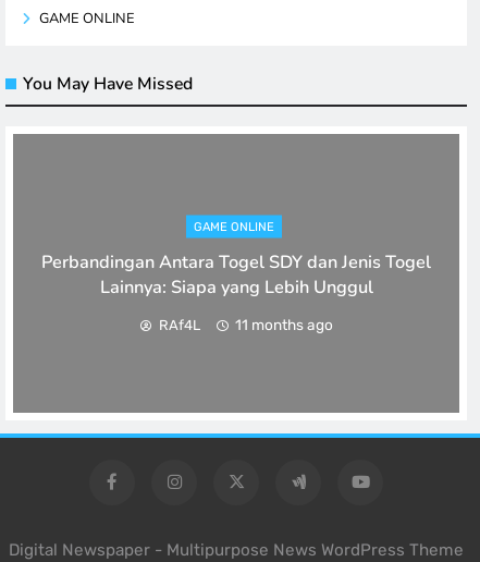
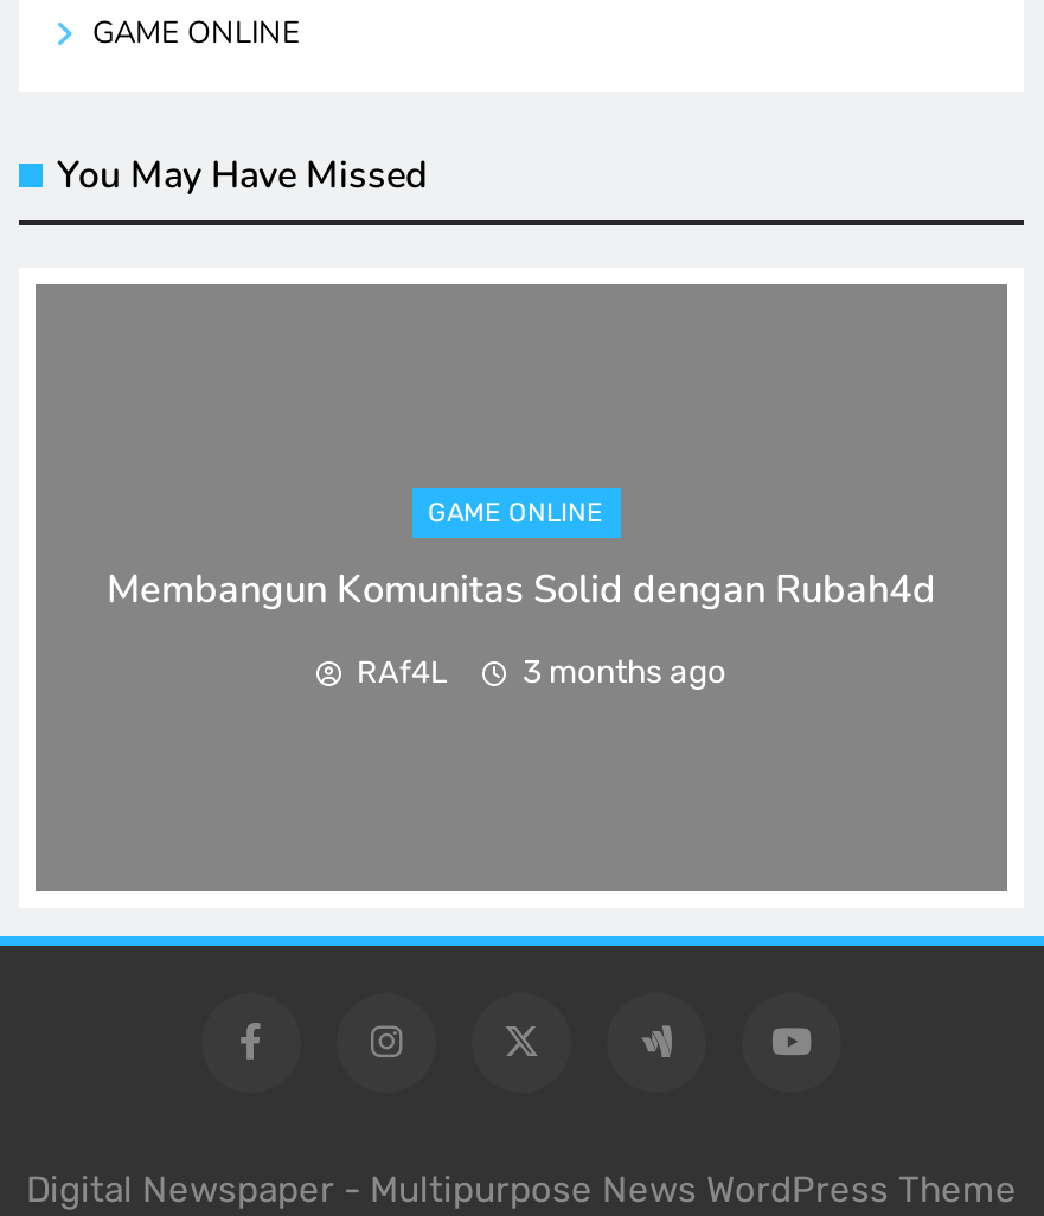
[41,249,431,299] Perbandingan Antara Togel SDY dan Jenis Togel | Lainnya: Siapa yang Lebih Unggul -> [107,561,936,616] Membangun Komunitas Solid dengan Rubah4d
[235,315,333,332] 11 months ago -> [523,651,726,689] 3 months ago

